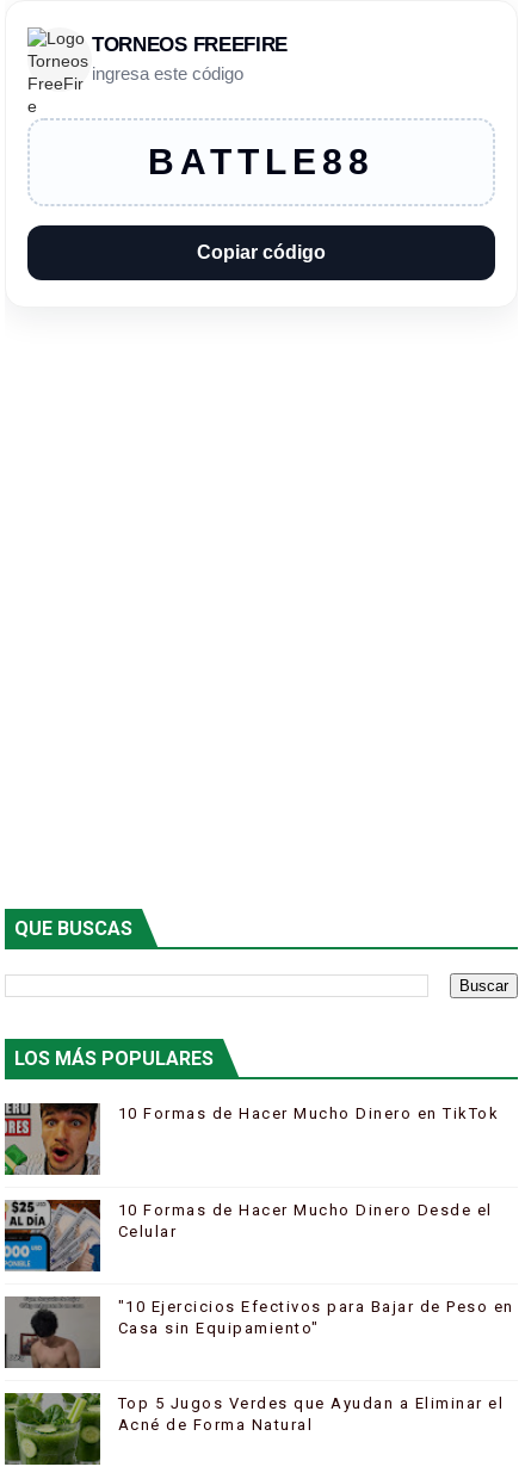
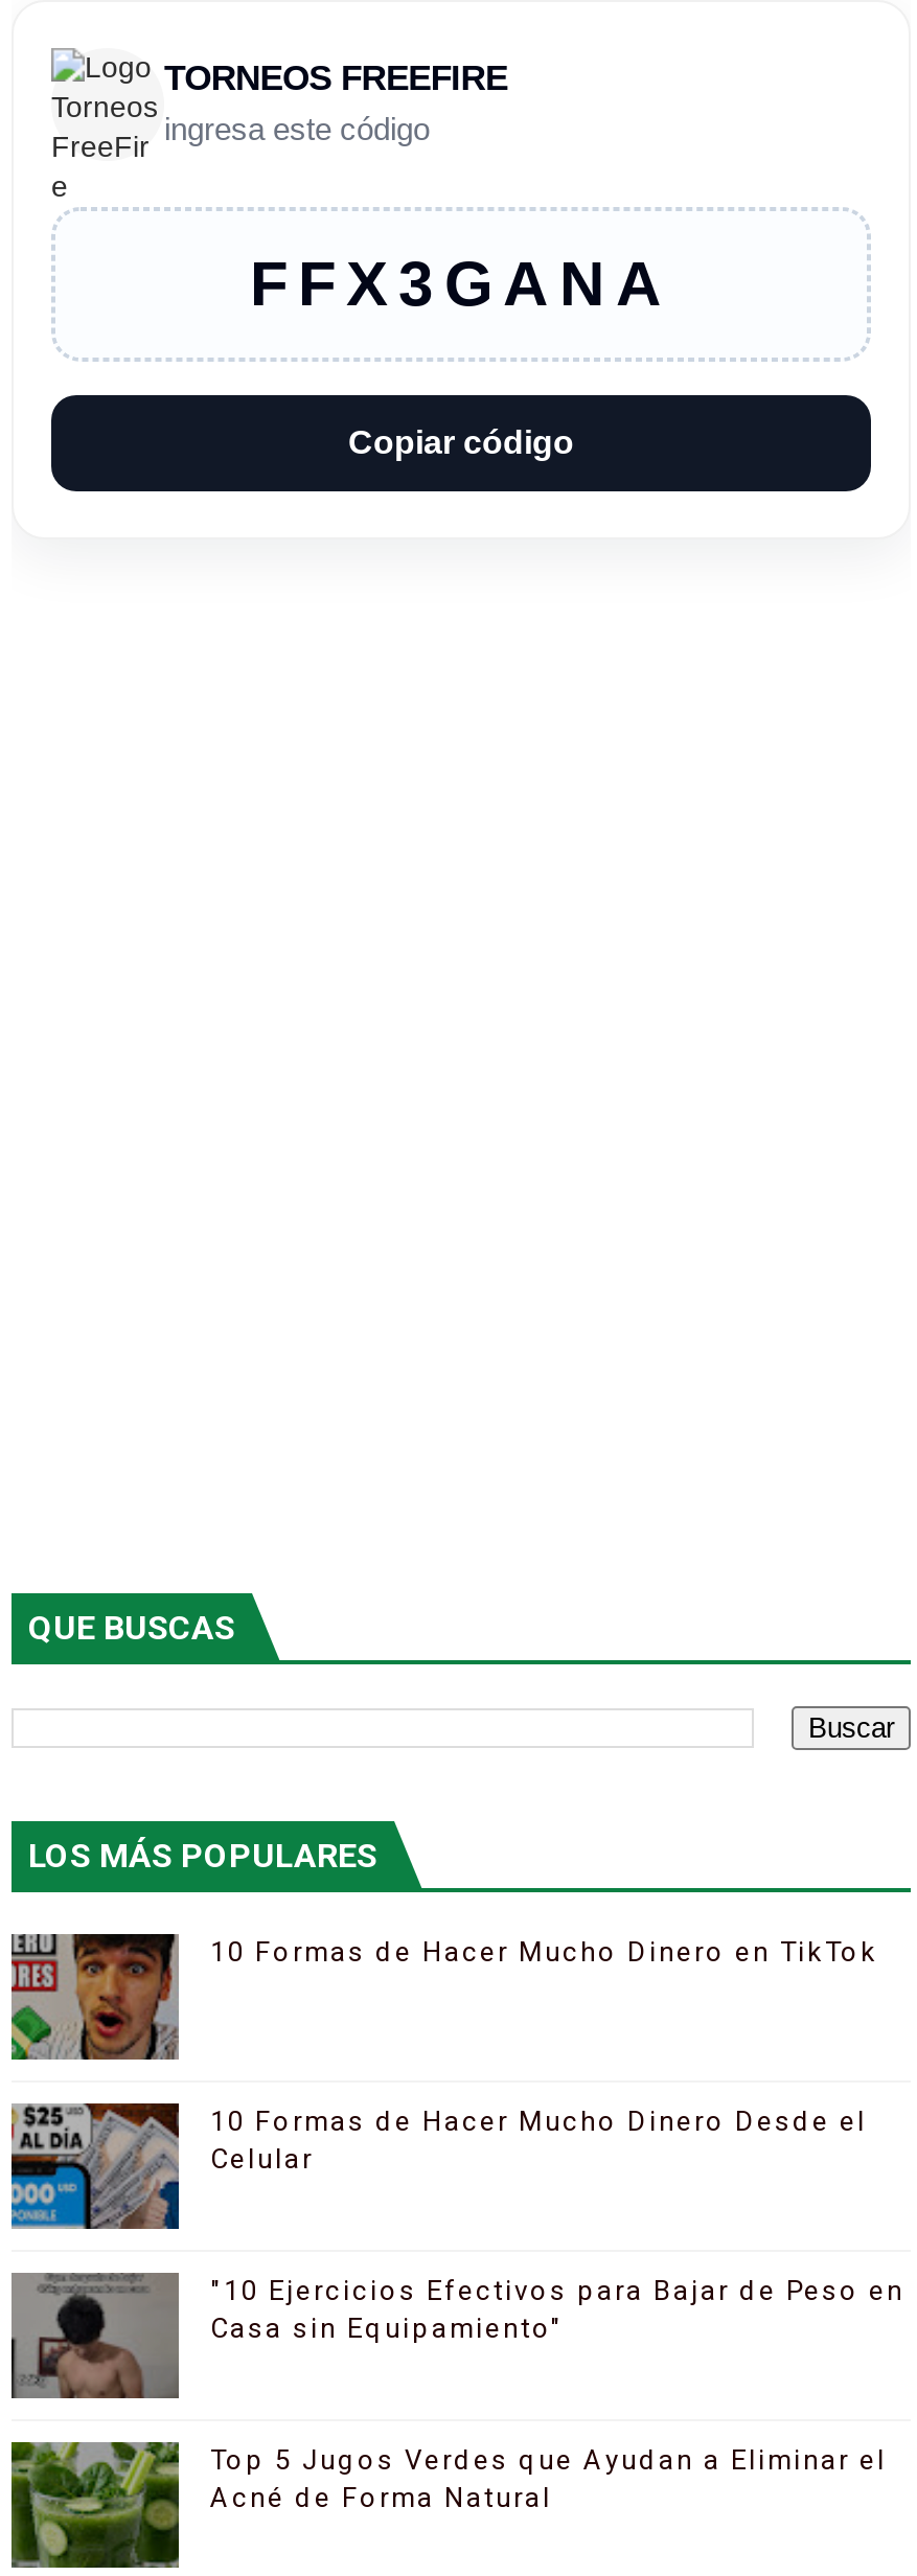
[148,142,375,181] BATTLE88 -> [250,249,672,318] FFX3GANA

